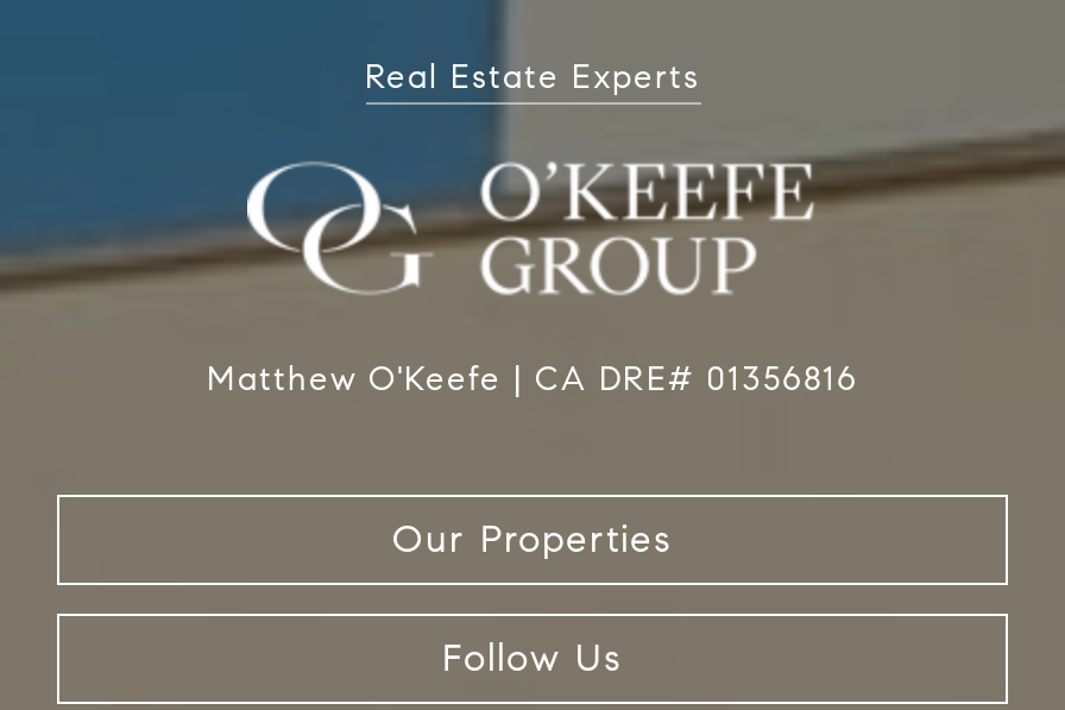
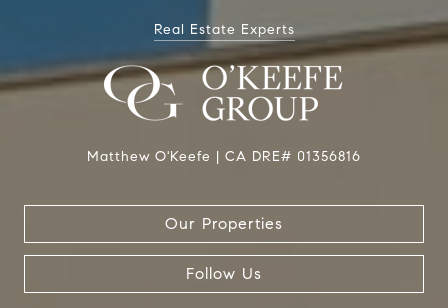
[7,61,1058,296] [image] -> [3,21,445,119] [image]

